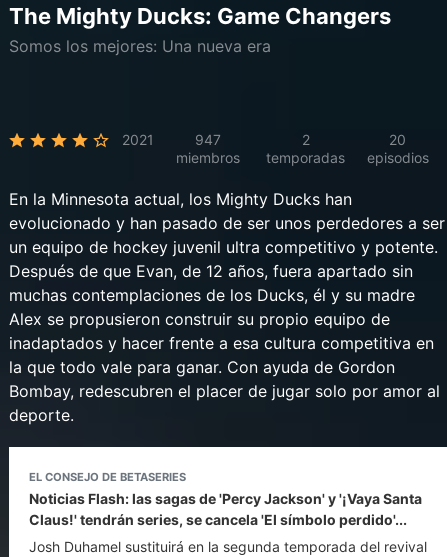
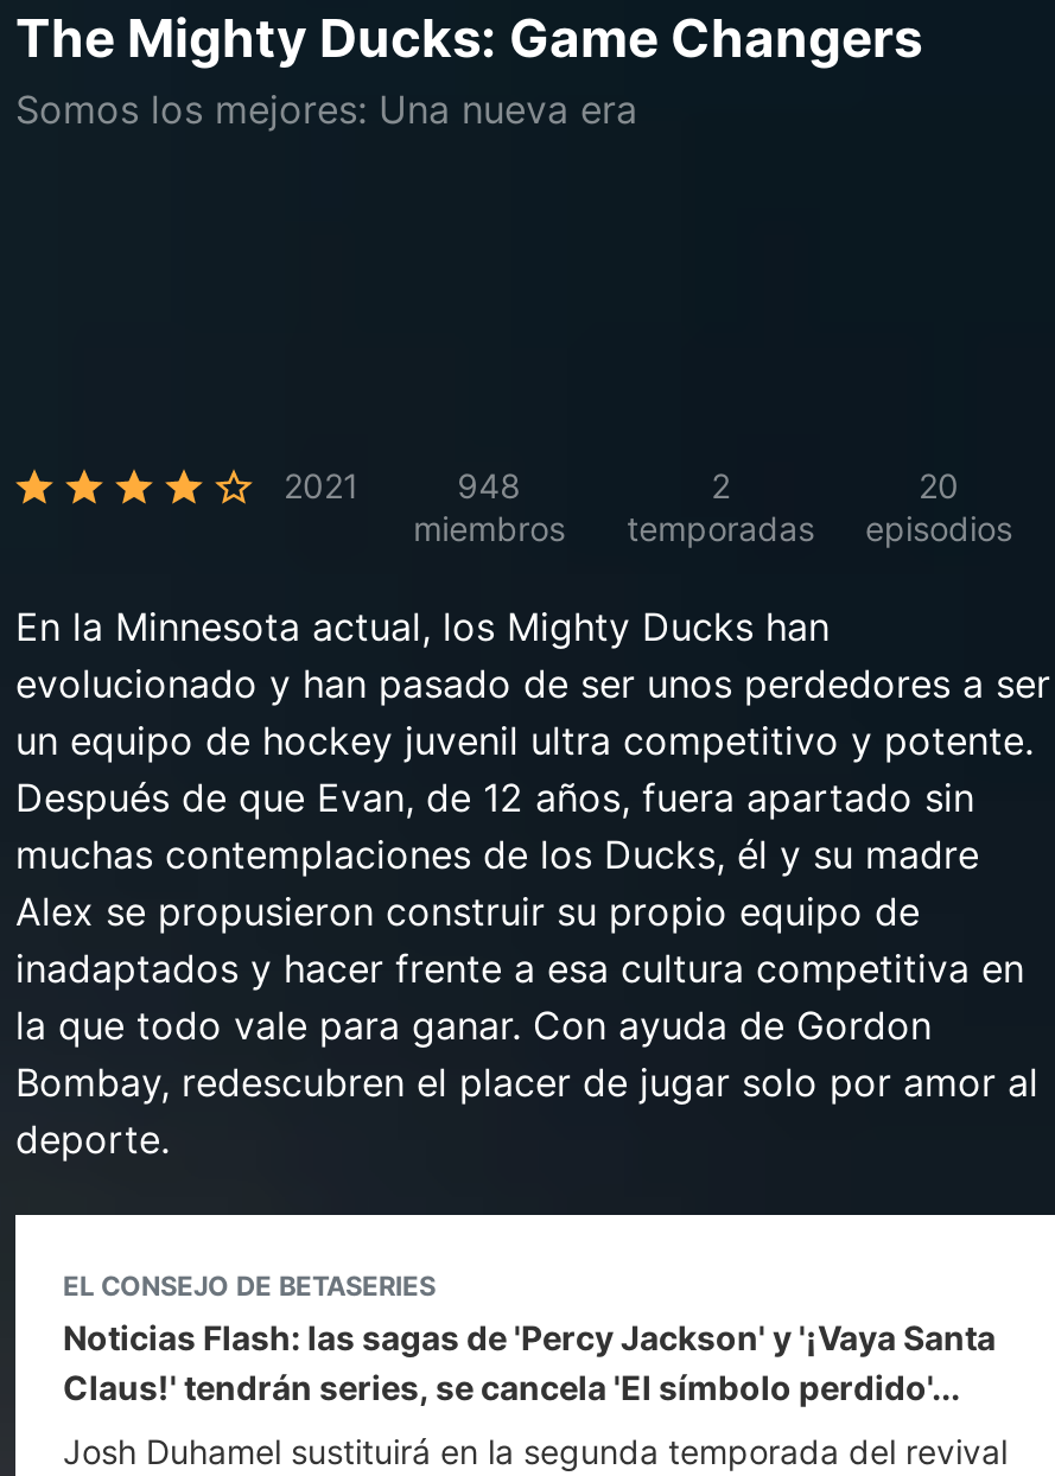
[195,131,221,148] 947 -> [457,465,521,505] 948

